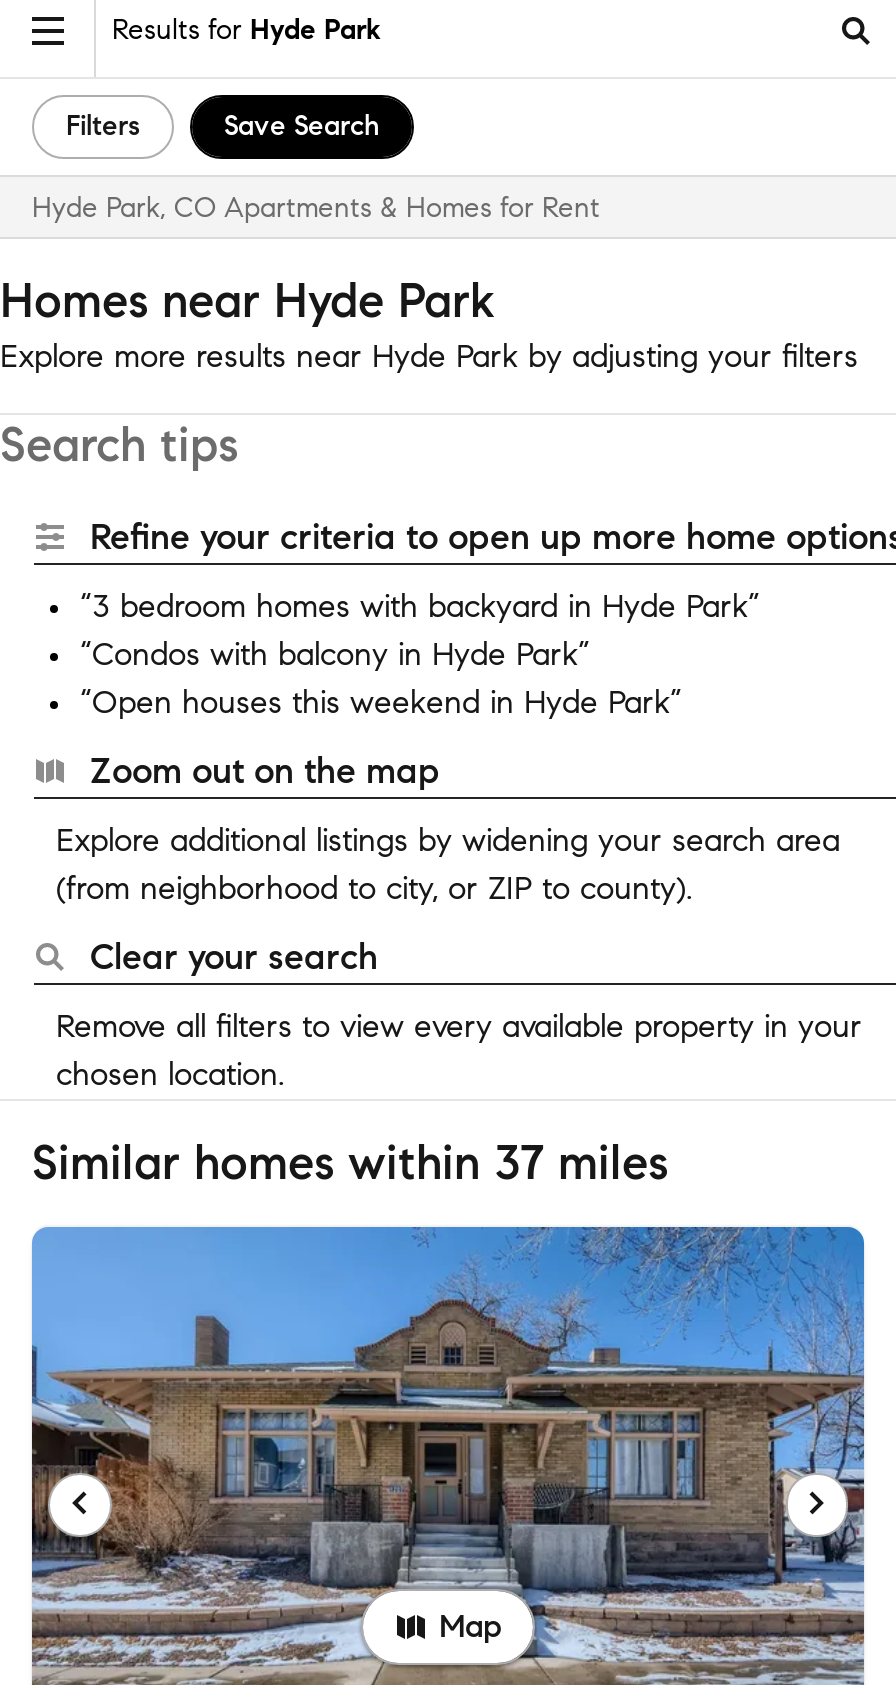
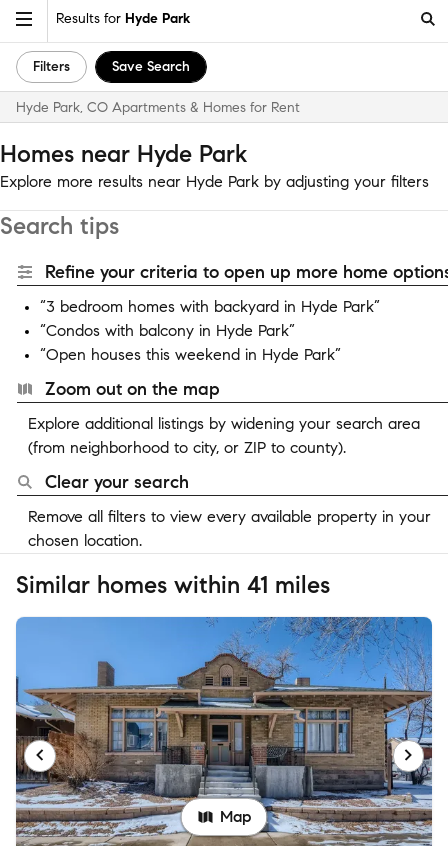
[32,1133,668,1193] Similar homes within 37 miles -> [16,570,330,600] Similar homes within 41 miles

